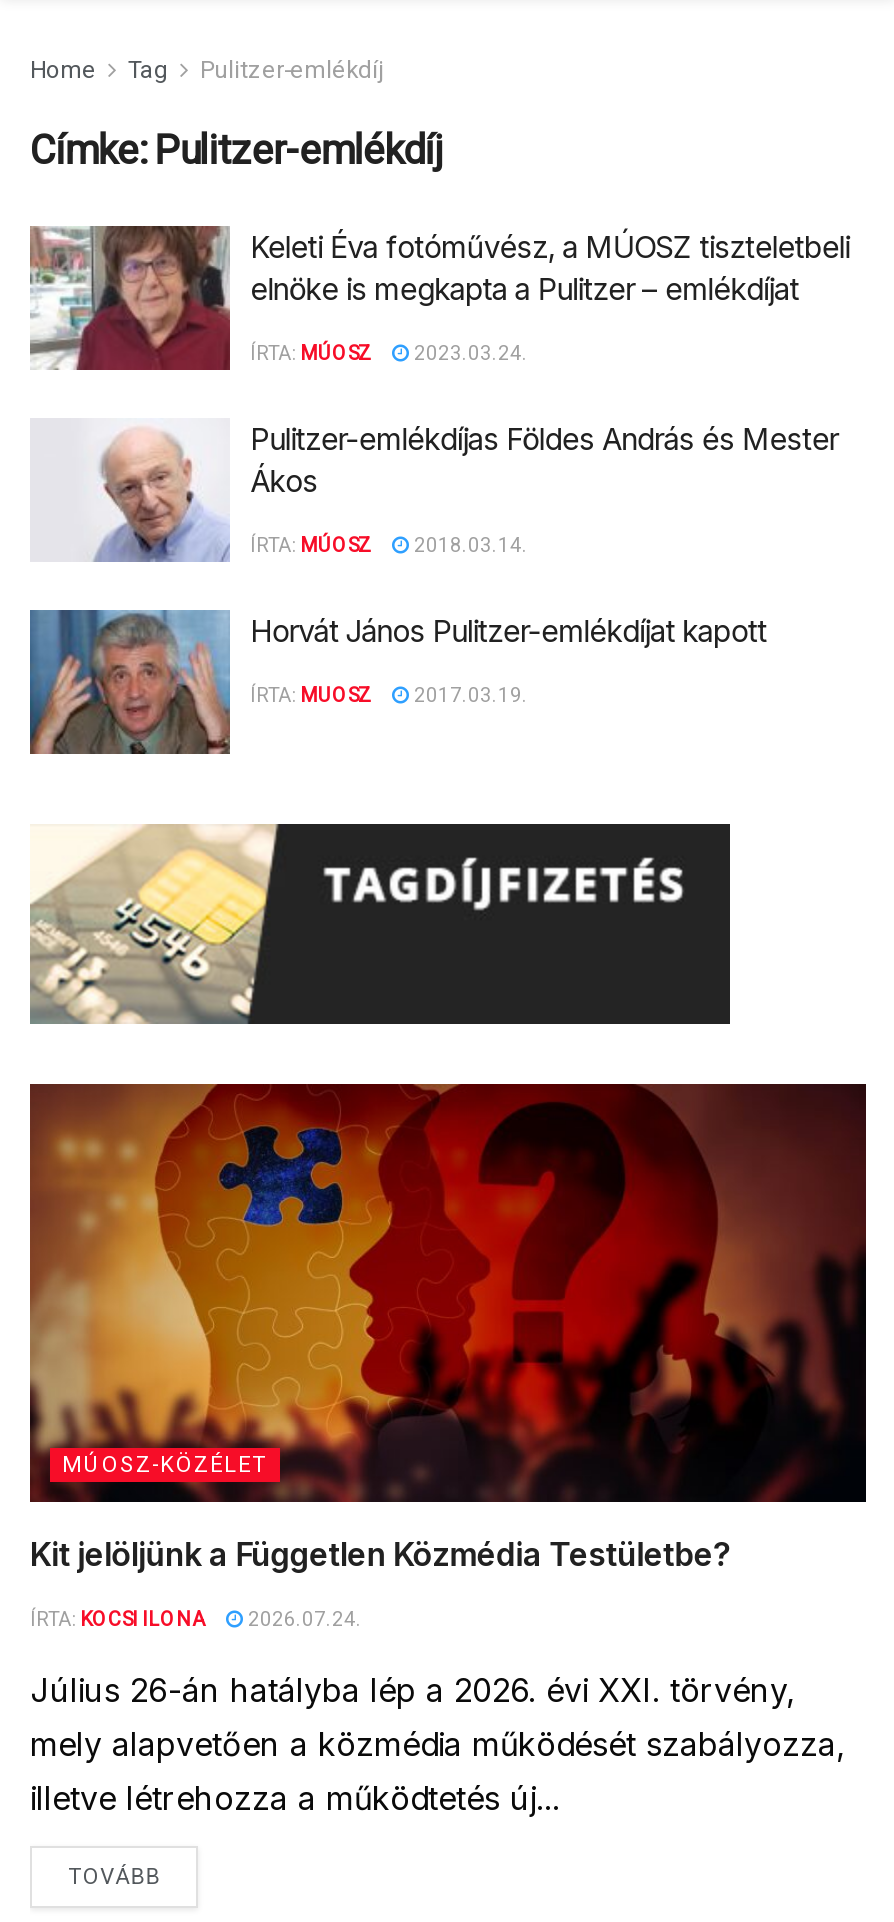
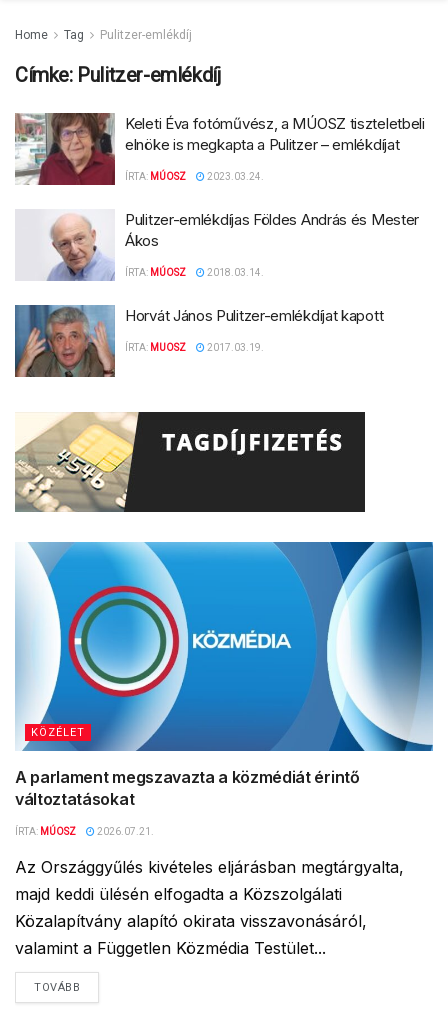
[28,1082,868,1504] [image] | MÚOSZ-KÖZÉLET -> [15,541,434,752] [image] | KÖZÉLET
[30,1533,731,1573] Kit jelöljünk a Független Közmédia Testületbe? -> [15,766,360,808] A parlament megszavazta a közmédiát érintő | változtatásokat
[30,1607,362,1629] ÍRTA: KOCSI ILONA | 2026.07.24. -> [15,825,154,836] ÍRTA: MÚOSZ | 2026.07.21.
[30,1669,846,1817] Július 26-án hatályba lép a 2026. évi XXI. törvény, | mely alapvetően a közmédia működését szabályozza, | illetve létrehozza a működtetés új... -> [15,856,404,957] Az Országgyűlés kivételes eljárásban megtárgyalta, | majd keddi ülésén elfogadta a Közszolgálati | Közalapítvány alapító okirata visszavonásáról, | valamint a Független Közmédia Testület...

